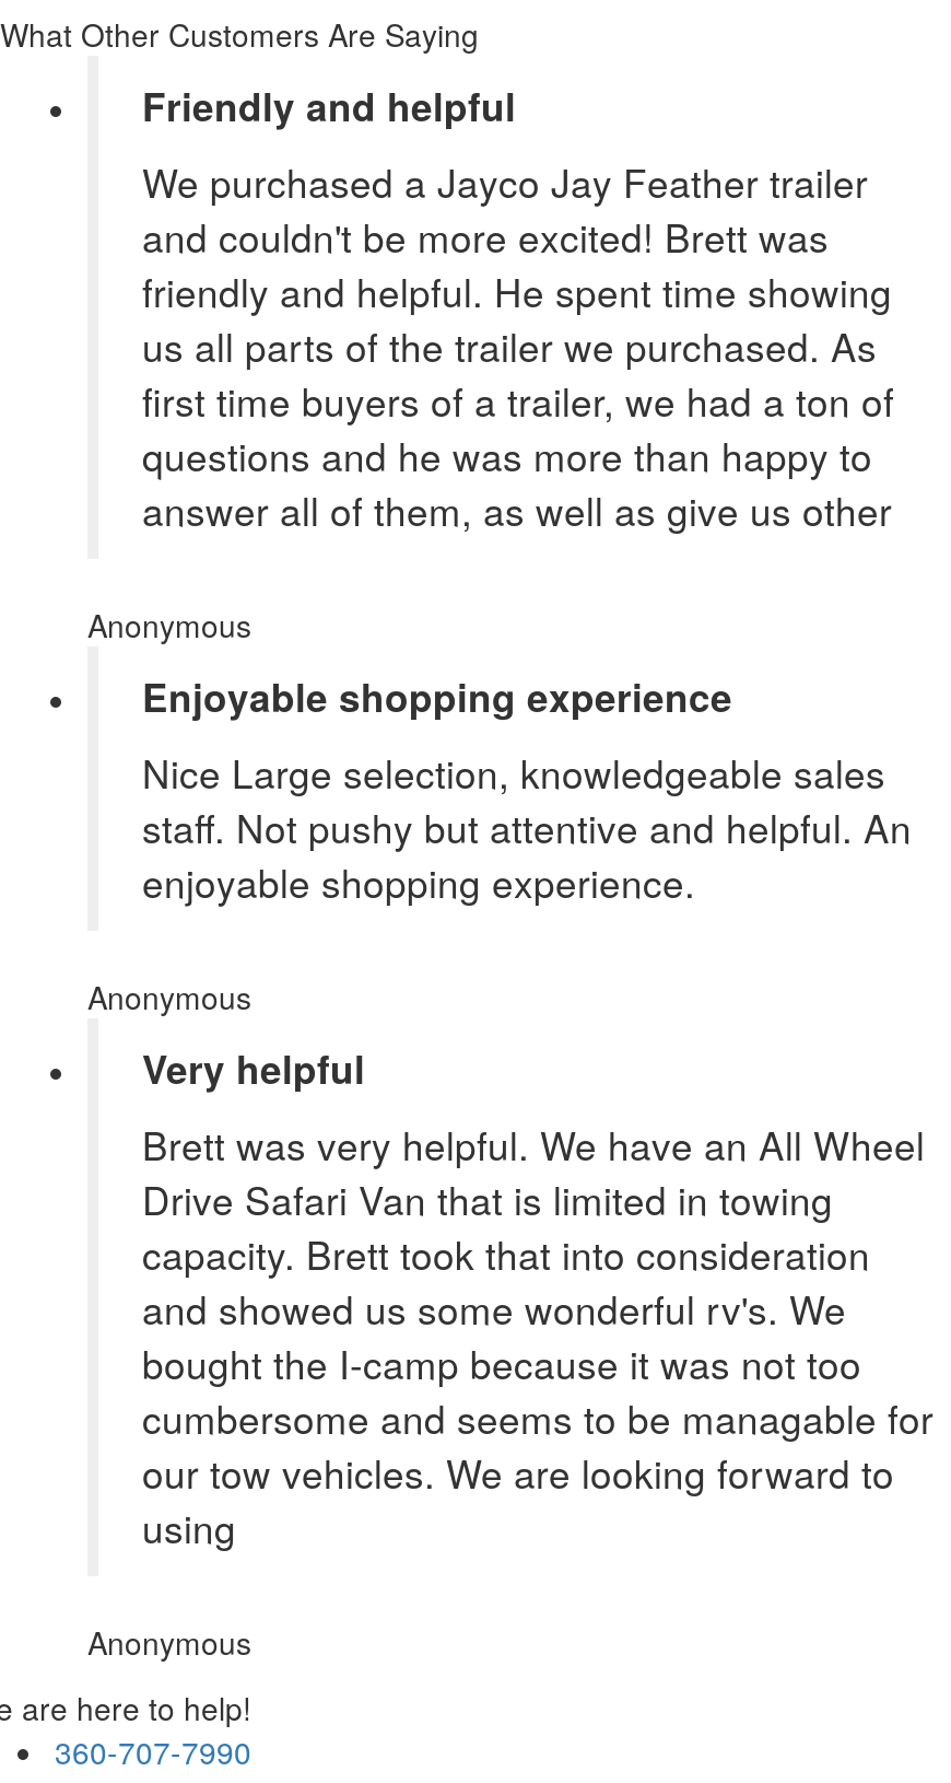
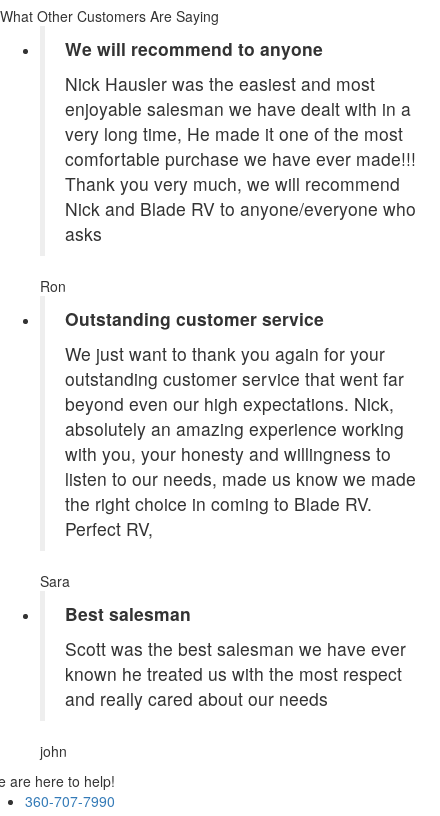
[142,78,894,538] Friendly and helpful | We purchased a Jayco Jay Feather trailer | and couldn't be more excited! Brett was | friendly and helpful. He spent time showing | us all parts of the trailer we purchased. As | first time buyers of a trailer, we had a ton of | questions and he was more than happy to | answer all of them, as well as give us other -> [65,36,416,246] We will recommend to anyone | Nick Hausler was the easiest and most | enjoyable salesman we have dealt with in a | very long time, He made it one of the most | comfortable purchase we have ever made!!! | Thank you very much, we will recommend | Nick and Blade RV to anyone/everyone who | asks
[87,603,912,910] Anonymous | Enjoyable shopping experience | Nice Large selection, knowledgeable sales | staff. Not pushy but attentive and helpful. An | enjoyable shopping experience. -> [40,276,416,541] Ron | Outstanding customer service | We just want to thank you again for your | outstanding customer service that went far | beyond even our high expectations. Nick, | absolutely an amazing experience working | with you, your honesty and willingness to | listen to our needs, made us know we made | the right choice in coming to Blade RV. | Perfect RV,
[87,975,934,1555] Anonymous | Very helpful | Brett was very helpful. We have an All Wheel | Drive Safari Van that is limited in towing | capacity. Brett took that into consideration | and showed us some wonderful rv's. We | bought the I-camp because it was not too | cumbersome and seems to be managable for | our tow vehicles. We are looking forward to | using -> [40,571,406,711] Sara | Best salesman | Scott was the best salesman we have ever | known he treated us with the most respect | and really cared about our needs
[87,1621,251,1664] Anonymous -> [40,741,67,761] john

